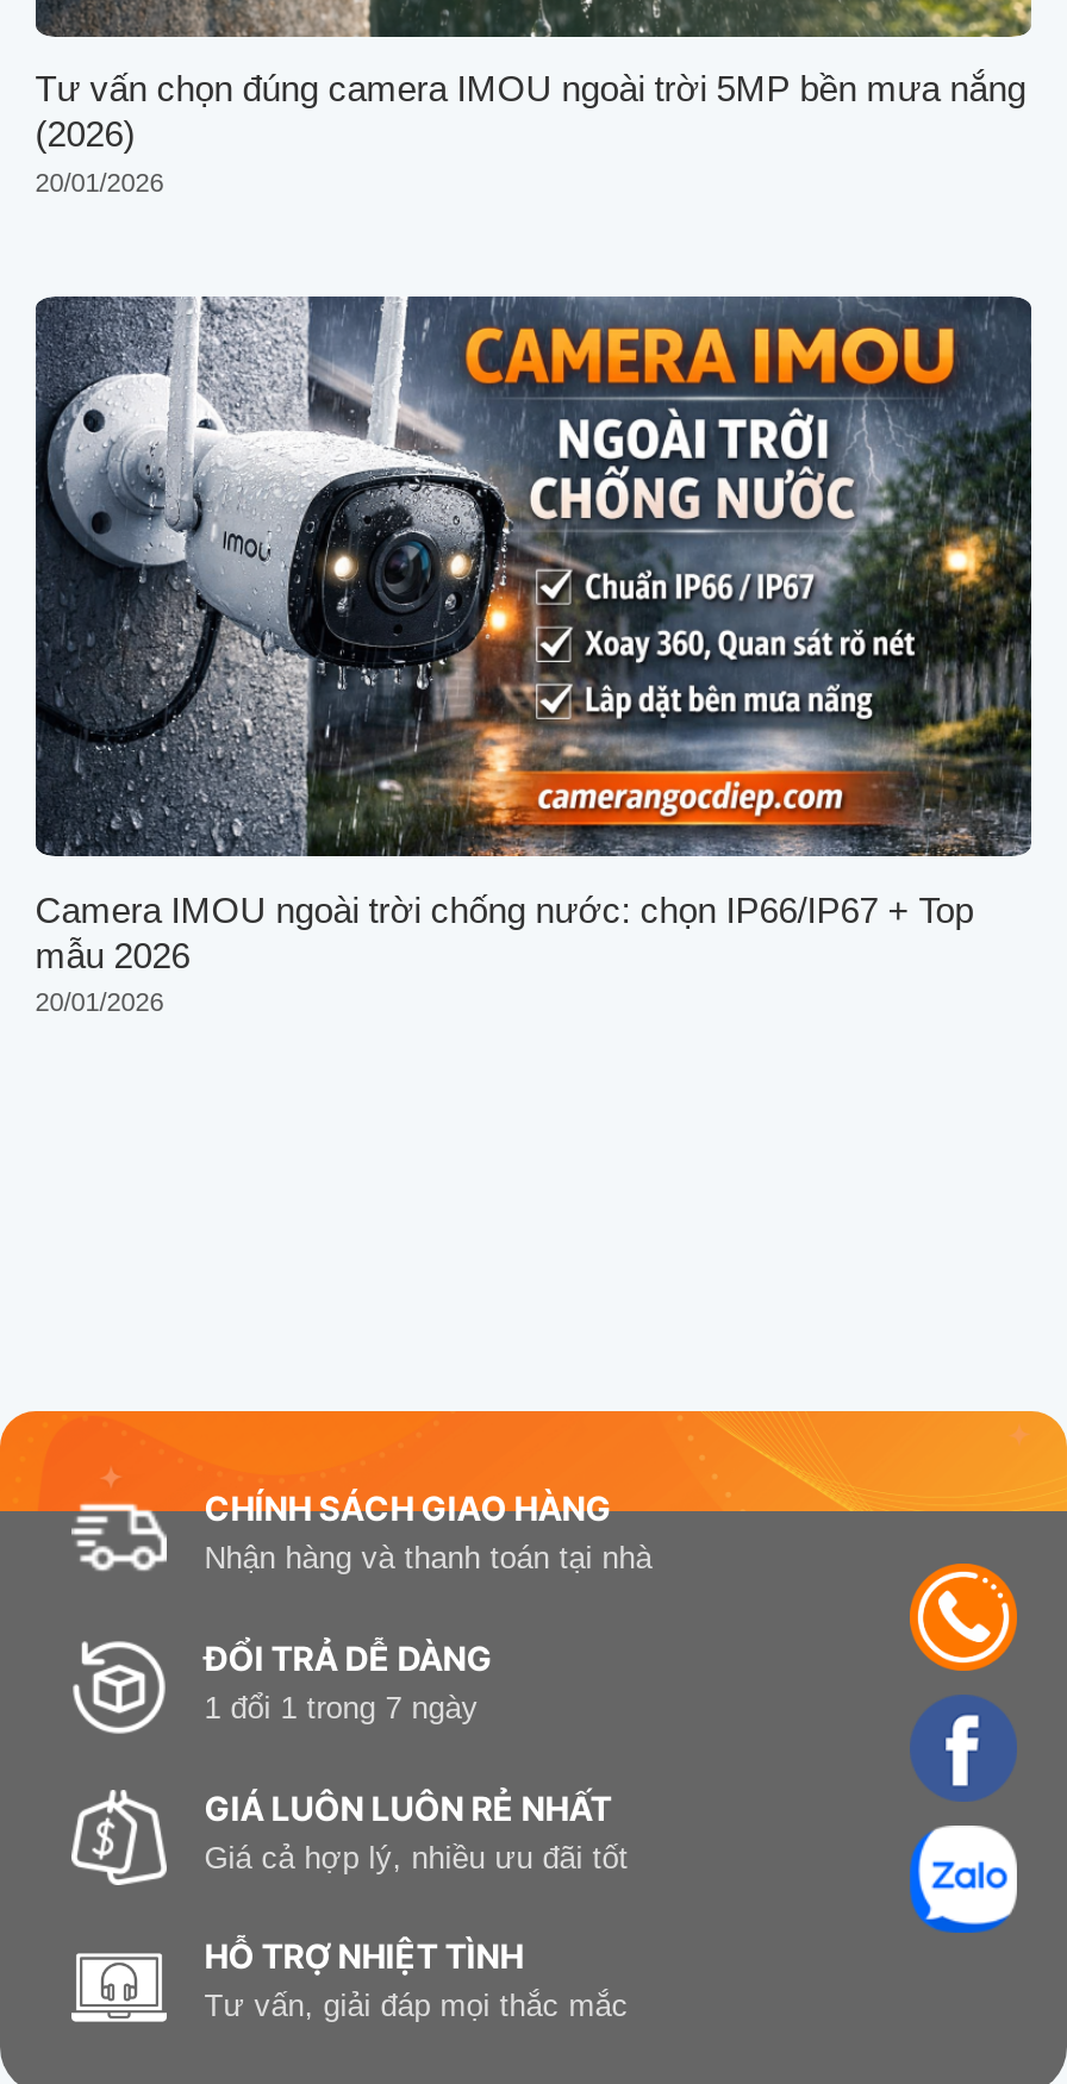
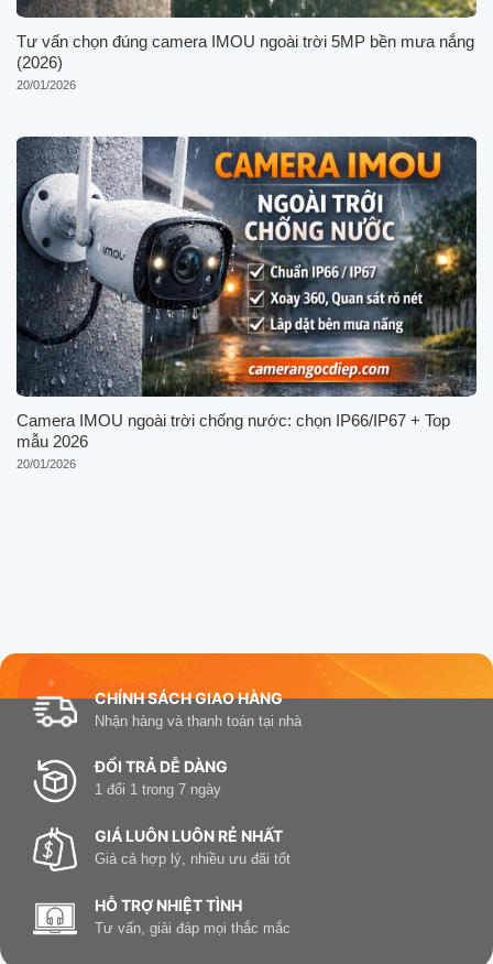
[907,1562,1019,1672] [image] -> none
[910,1696,1017,1801] [image] -> none
[907,1824,1019,1934] [image] -> none

